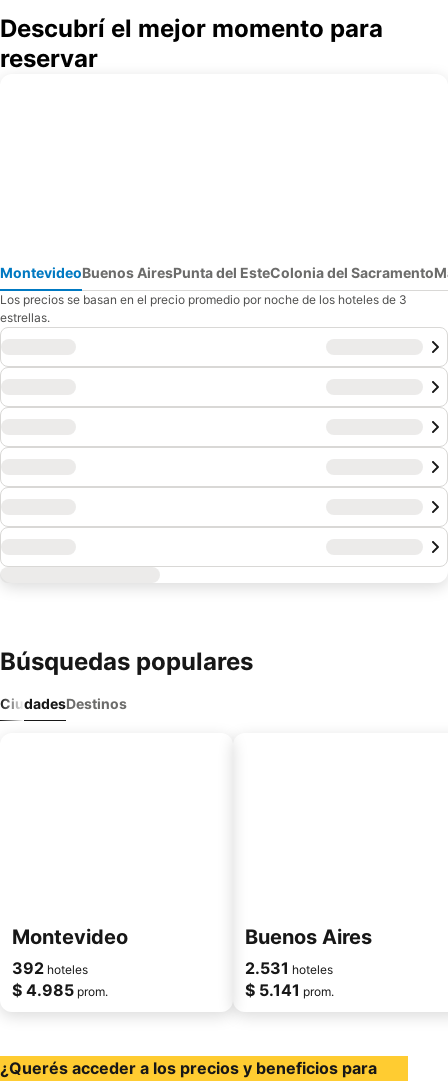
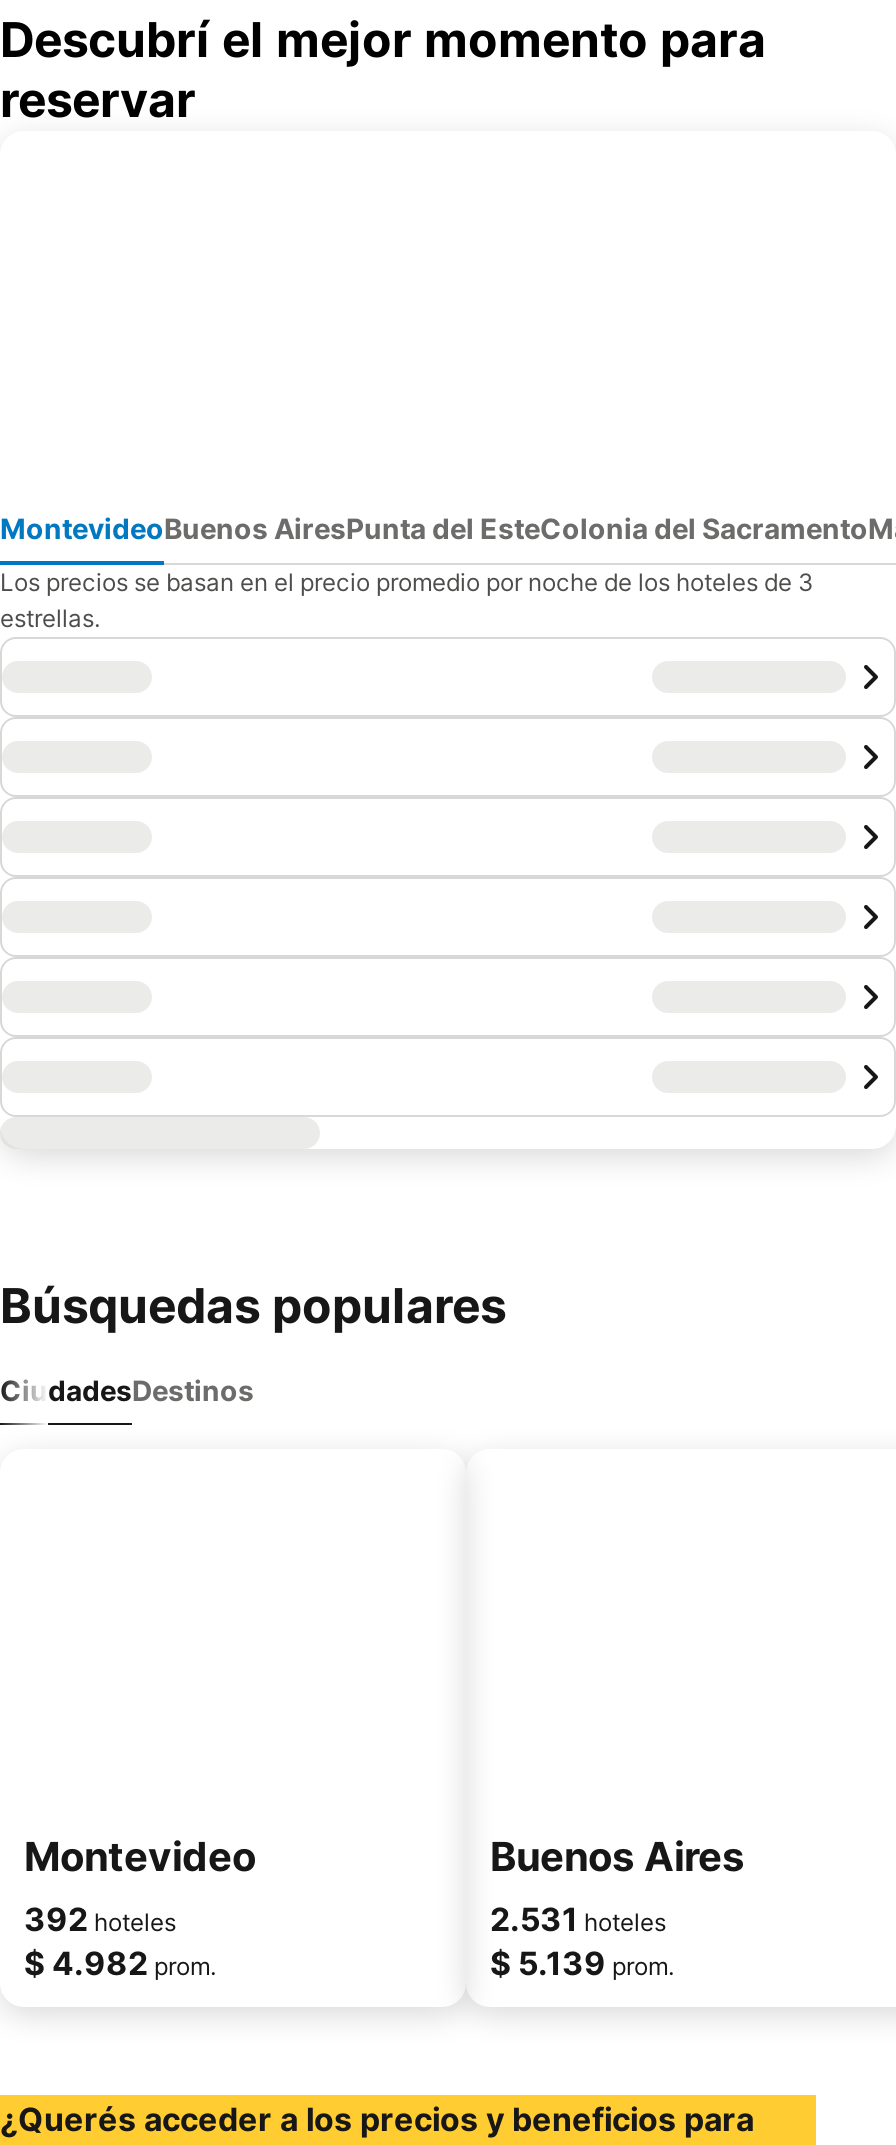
[12,980,108,1000] $ 4.985 prom. -> [24,1943,216,1983] $ 4.982 prom.
[245,980,334,1000] $ 5.141 prom. -> [490,1943,674,1983] $ 5.139 prom.

